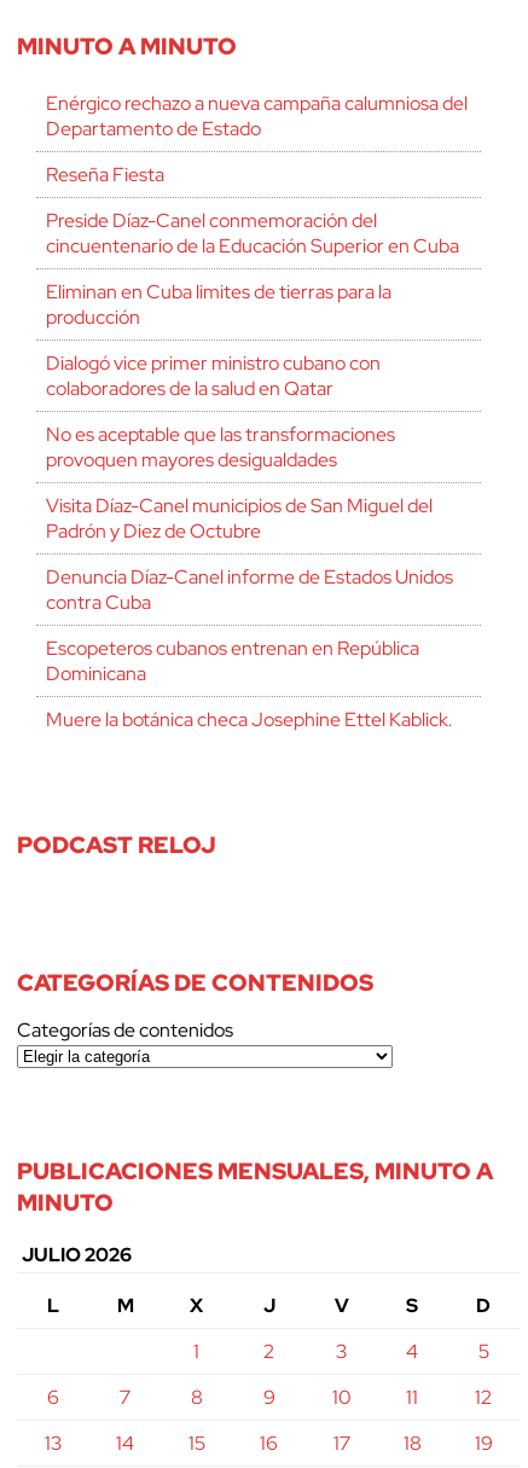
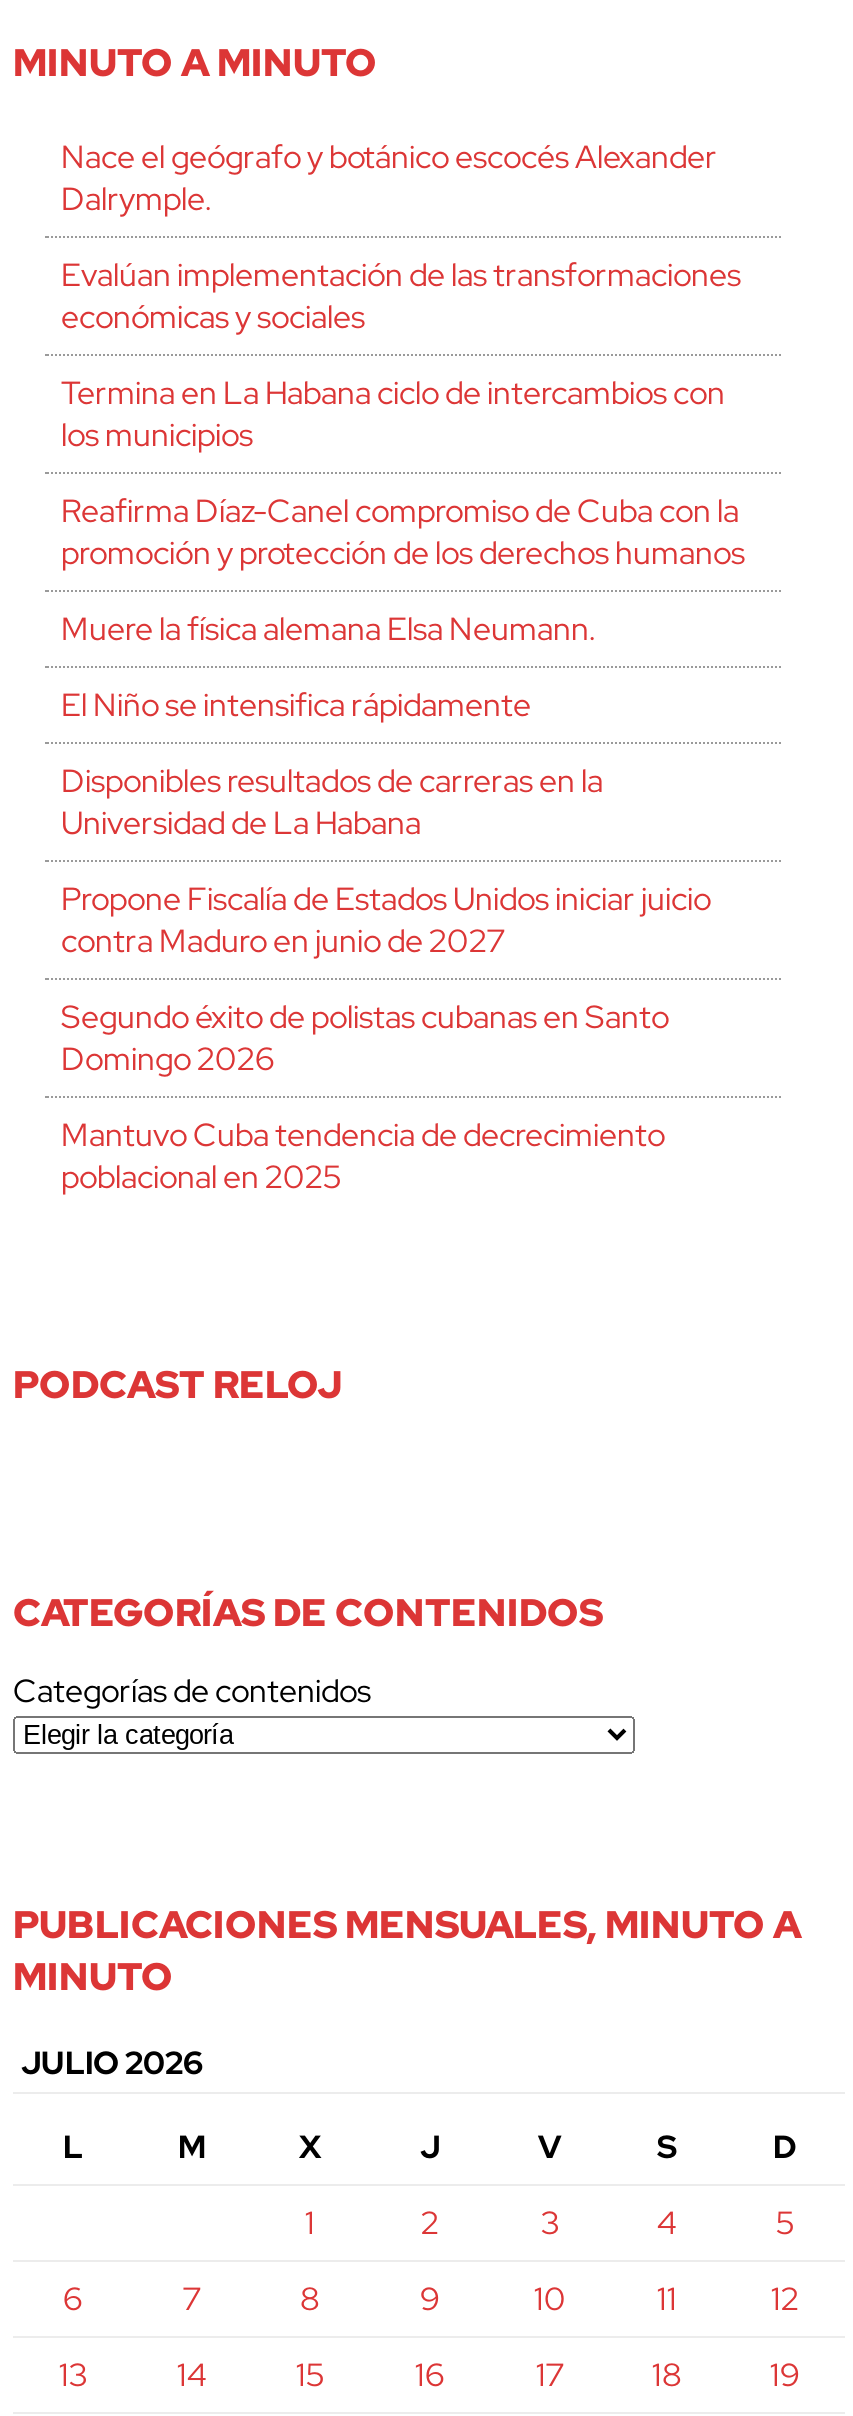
[46,91,468,142] Enérgico rechazo a nueva campaña calumniosa del | Departamento de Estado -> [61,137,717,221] Nace el geógrafo y botánico escocés Alexander | Dalrymple.
[46,162,164,188] Reseña Fiesta -> [61,255,741,339] Evalúan implementación de las transformaciones | económicas y sociales
[46,208,459,259] Preside Díaz-Canel conmemoración del | cincuentenario de la Educación Superior en Cuba -> [61,373,725,457] Termina en La Habana ciclo de intercambios con | los municipios
[46,279,391,330] Eliminan en Cuba limites de tierras para la | producción -> [61,491,745,575] Reafirma Díaz-Canel compromiso de Cuba con la | promoción y protección de los derechos humanos
[46,351,381,401] Dialogó vice primer ministro cubano con | colaboradores de la salud en Qatar -> [61,609,595,651] Muere la física alemana Elsa Neumann.
[46,422,395,473] No es aceptable que las transformaciones | provoquen mayores desigualdades -> [61,685,531,727] El Niño se intensifica rápidamente
[46,493,433,544] Visita Díaz-Canel municipios de San Miguel del | Padrón y Diez de Octubre -> [61,761,603,845] Disponibles resultados de carreras en la | Universidad de La Habana
[46,565,453,615] Denuncia Díaz-Canel informe de Estados Unidos | contra Cuba -> [61,879,711,963] Propone Fiscalía de Estados Unidos iniciar juicio | contra Maduro en junio de 2027
[46,636,419,687] Escopeteros cubanos entrenan en República | Dominicana -> [61,997,669,1081] Segundo éxito de polistas cubanas en Santo | Domingo 2026
[46,707,452,733] Muere la botánica checa Josephine Ettel Kablick. -> [61,1115,665,1199] Mantuvo Cuba tendencia de decrecimiento | poblacional en 2025

